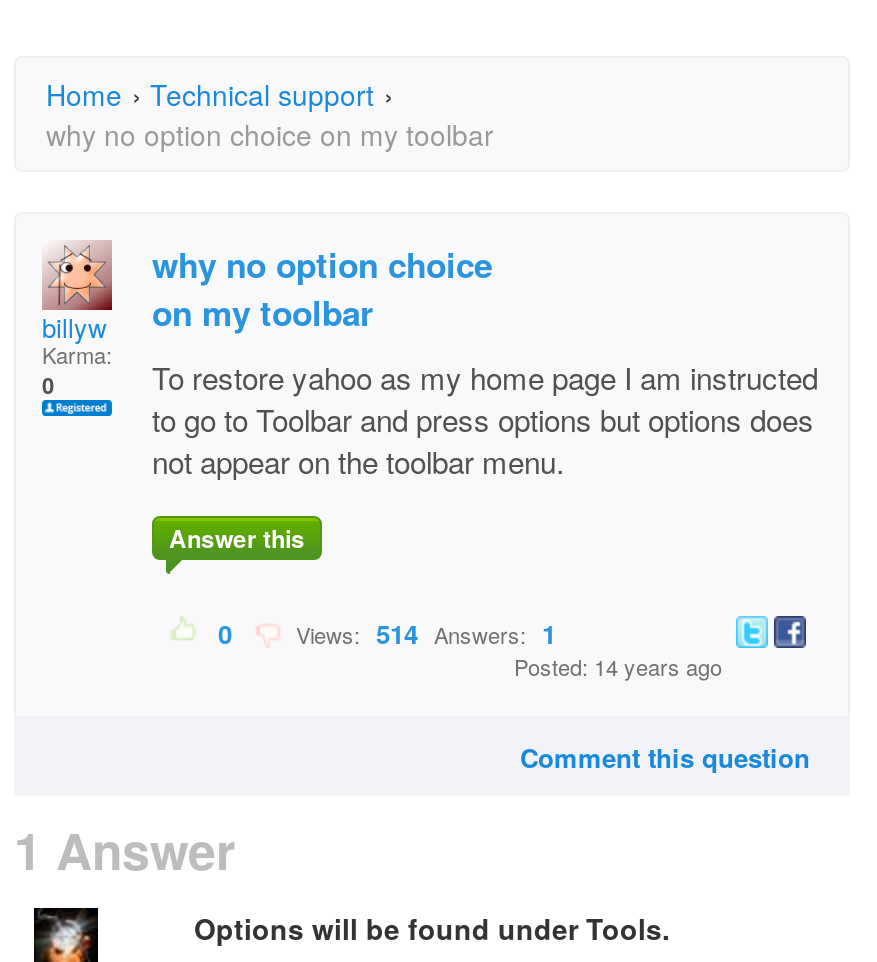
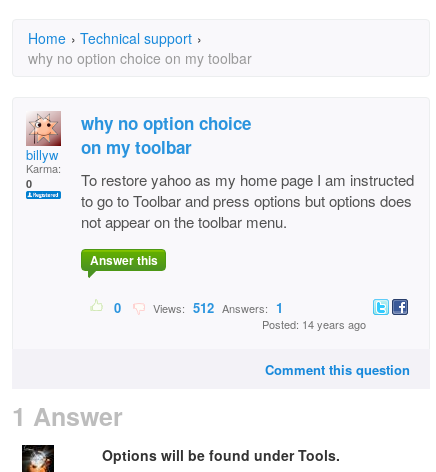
[284,614,556,652] Views: 514 Answers: 1 -> [147,298,283,317] Views: 512 Answers: 1

